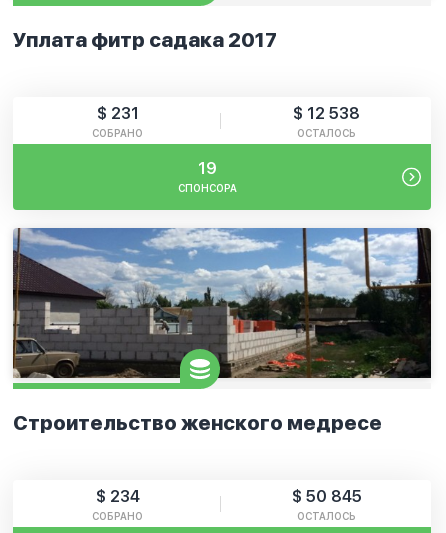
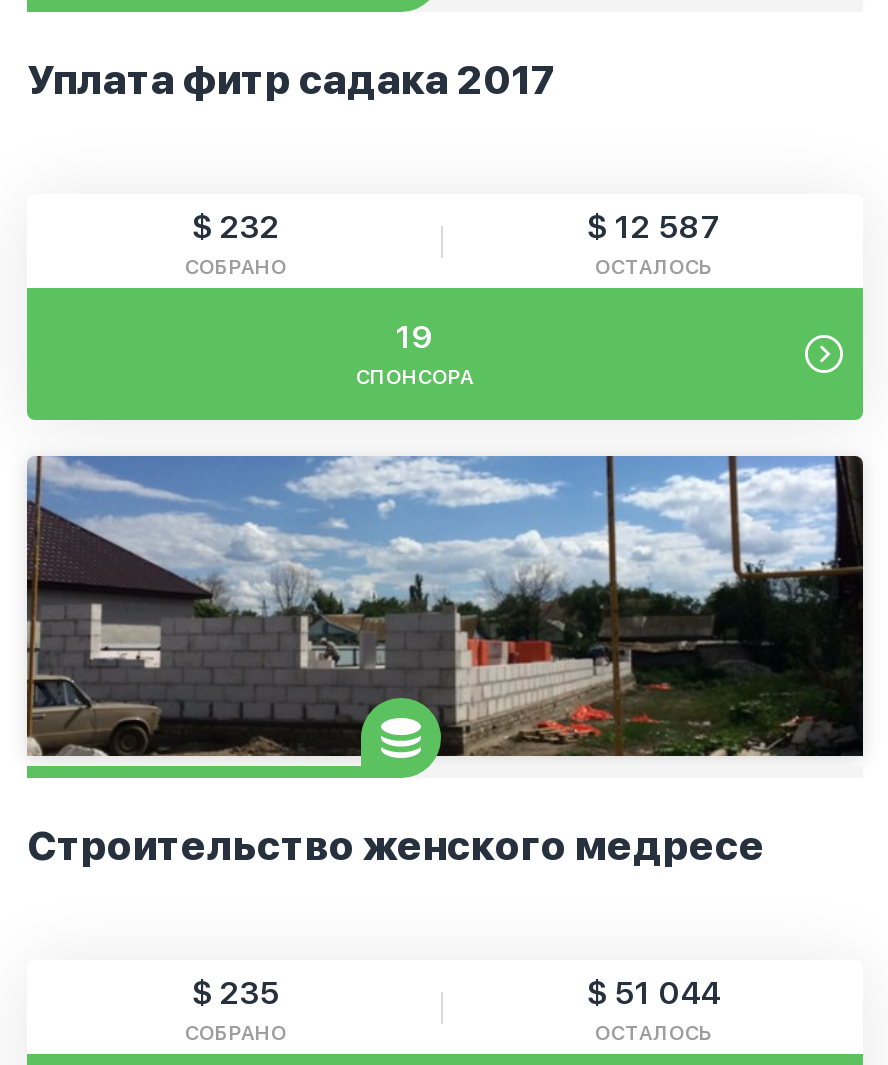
[96,104,138,123] $ 231 -> [192,208,280,246] $ 232
[293,104,360,123] $ 12 538 -> [587,208,721,246] $ 12 587
[95,487,139,506] $ 234 -> [192,974,280,1012] $ 235
[291,487,361,506] $ 50 845 -> [587,974,721,1012] $ 51 044

